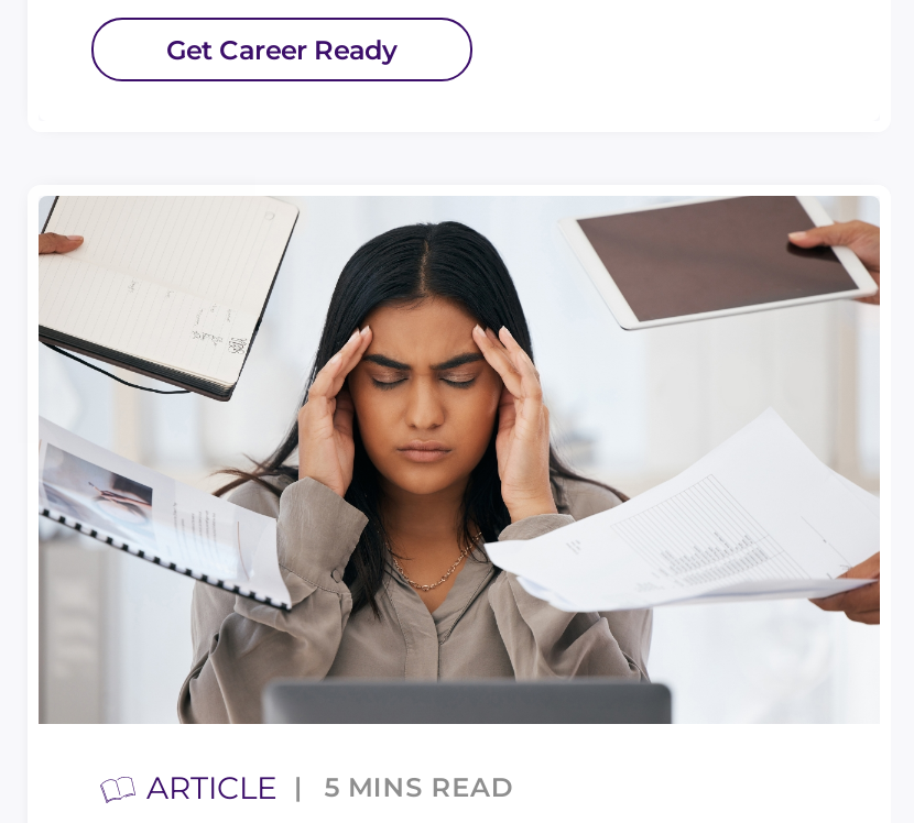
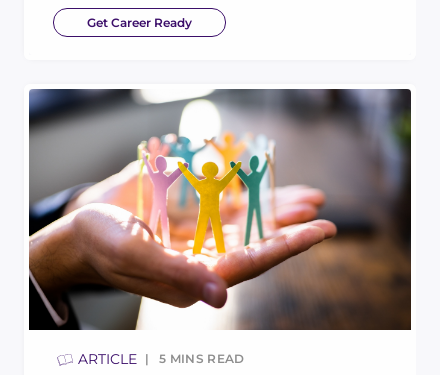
[36,195,882,725] [image] -> [28,88,412,331] [image]

